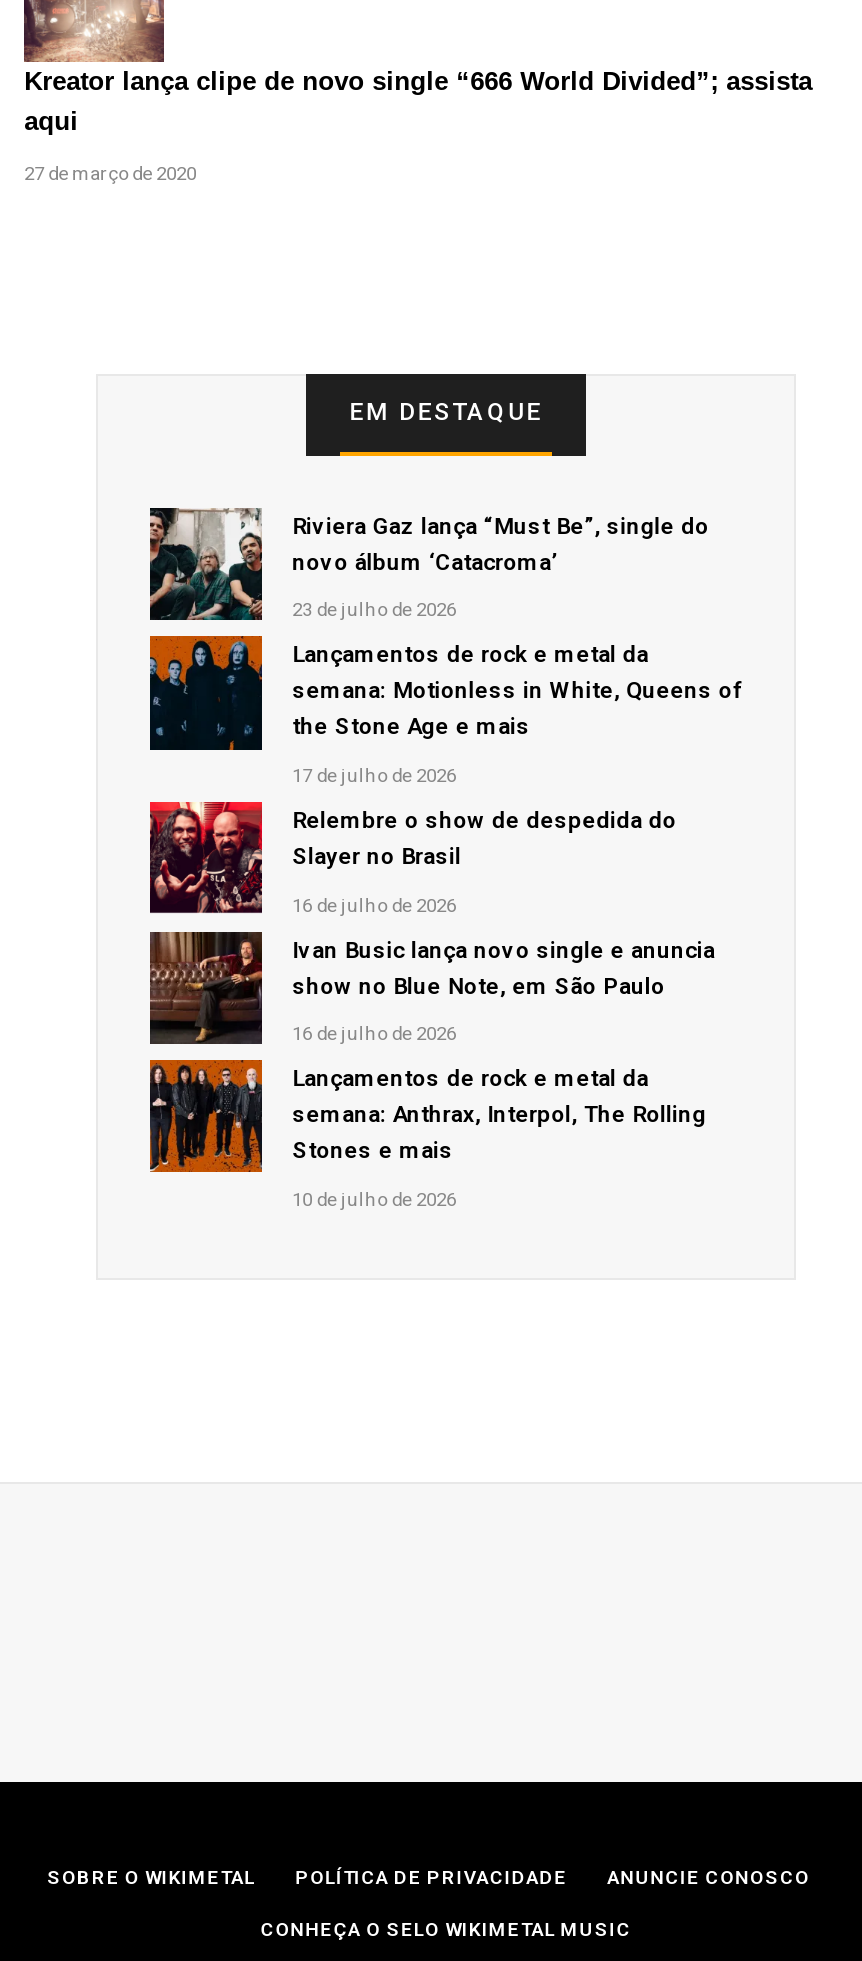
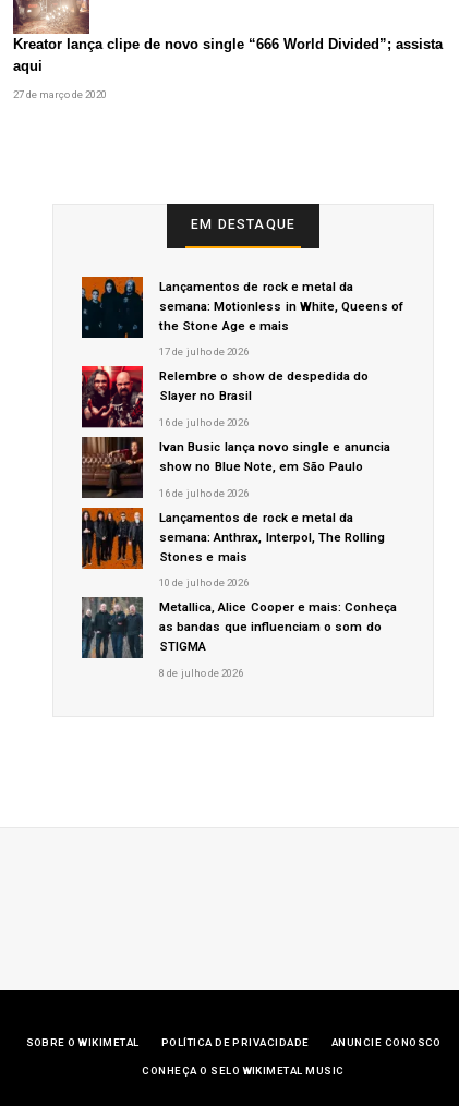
[148,506,709,622] [image] | Riviera Gaz lança “Must Be”, single do | novo álbum ‘Catacroma’ | 23 de julho de 2026 -> none
moved [146,641,741,1210] -> [80,279,404,589]: [image] | Lançamentos de rock e metal da | semana: Motionless in White, Queens of | ... | Stones e mais | 10 de julho de 2026
none -> [81,596,397,679] [image] | Metallica, Alice Cooper e mais: Conheça | as bandas que influenciam o som do | STIGMA | 8 de julho de 2026

